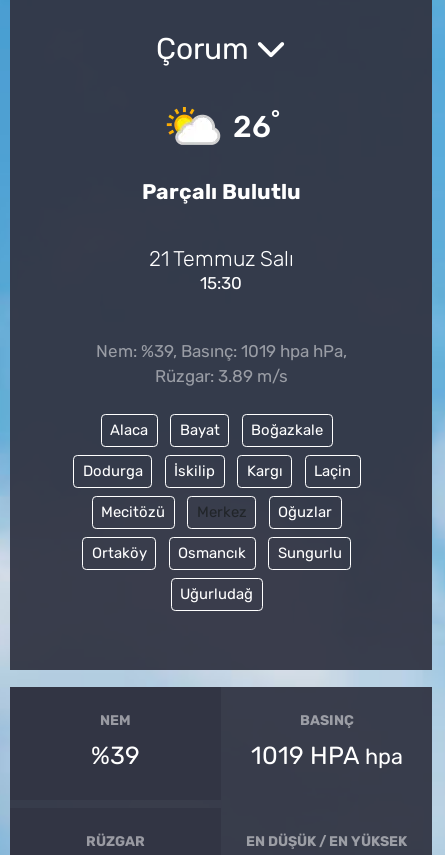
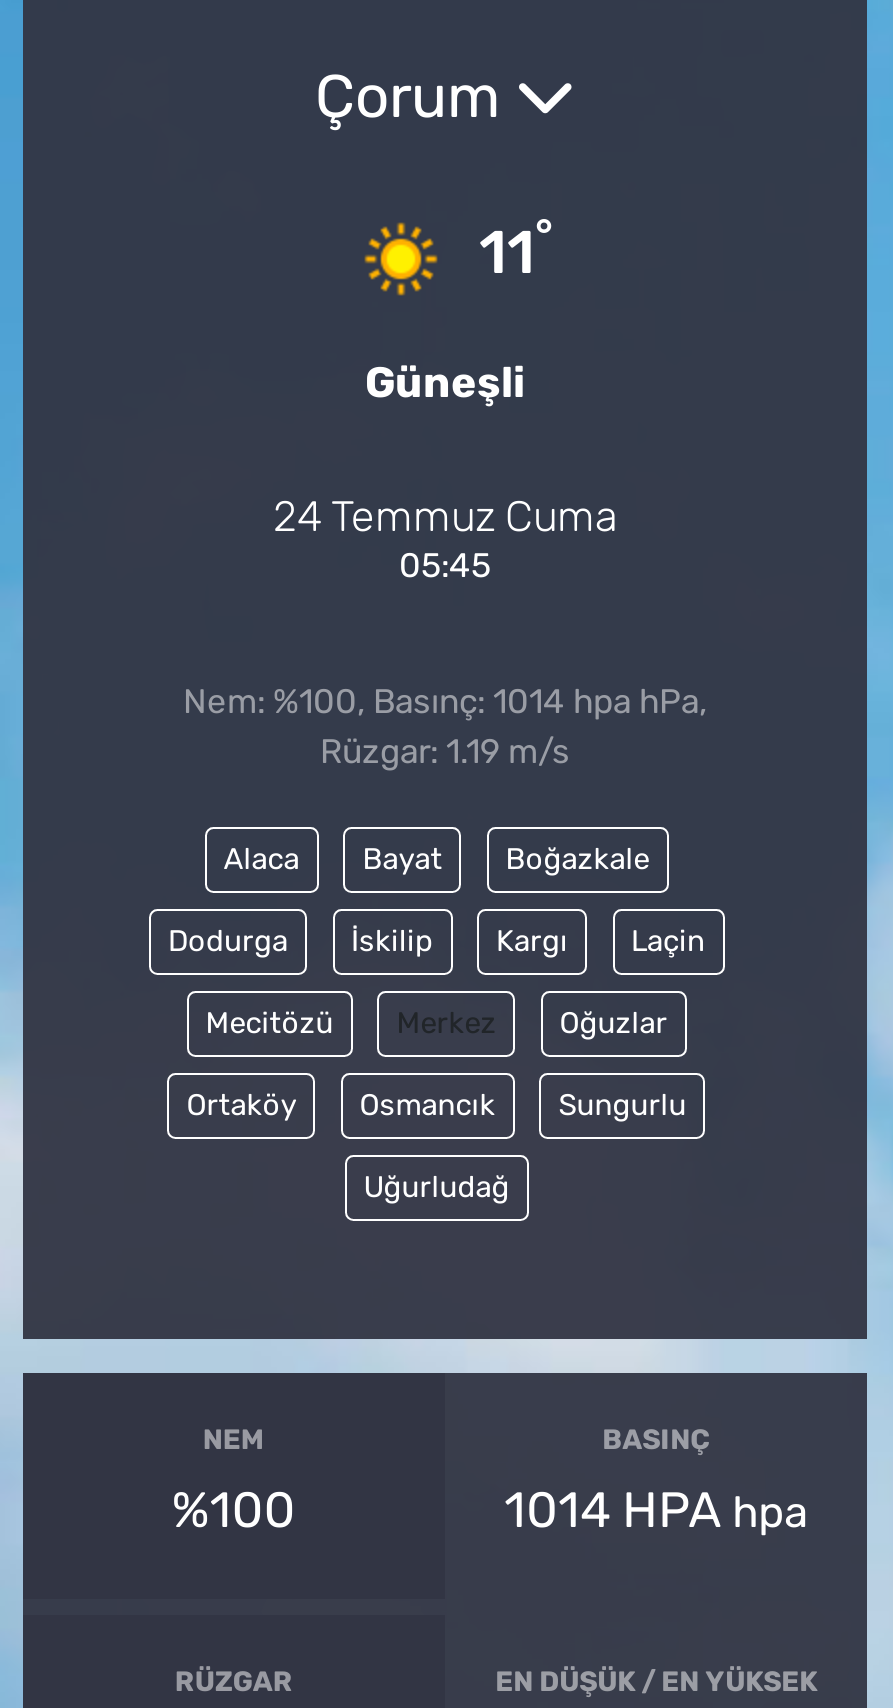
[166,105,280,148] [image] | 26° -> [337,209,553,297] [image] | 11°
[141,179,300,204] Parçalı Bulutlu -> [365,356,525,406] Güneşli
[148,246,293,293] 21 Temmuz Salı | 15:30 -> [273,491,617,585] 24 Temmuz Cuma | 05:45
[95,341,346,386] Nem: %39, Basınç: 1019 hpa hPa, | Rüzgar: 3.89 m/s -> [183,680,707,770] Nem: %100, Basınç: 1014 hpa hPa, | Rüzgar: 1.19 m/s
[91,741,140,770] %39 -> [172,1481,296,1539] %100
[251,741,403,770] 1019 HPA hpa -> [504,1481,808,1539] 1014 HPA hpa

